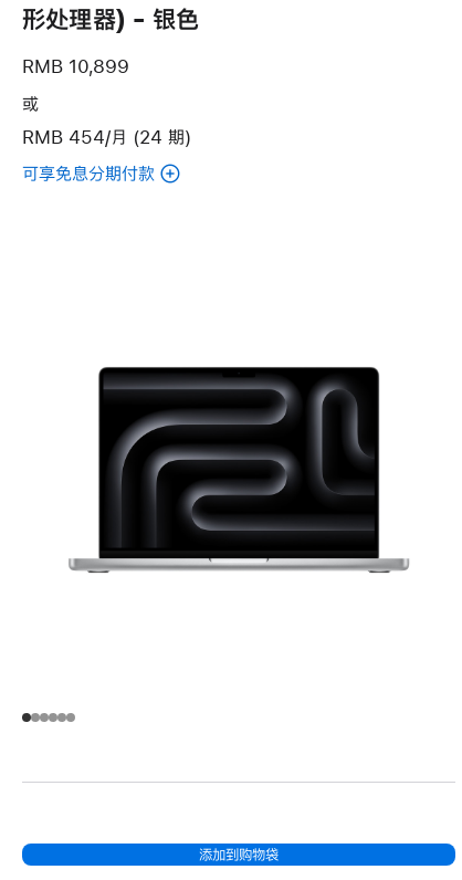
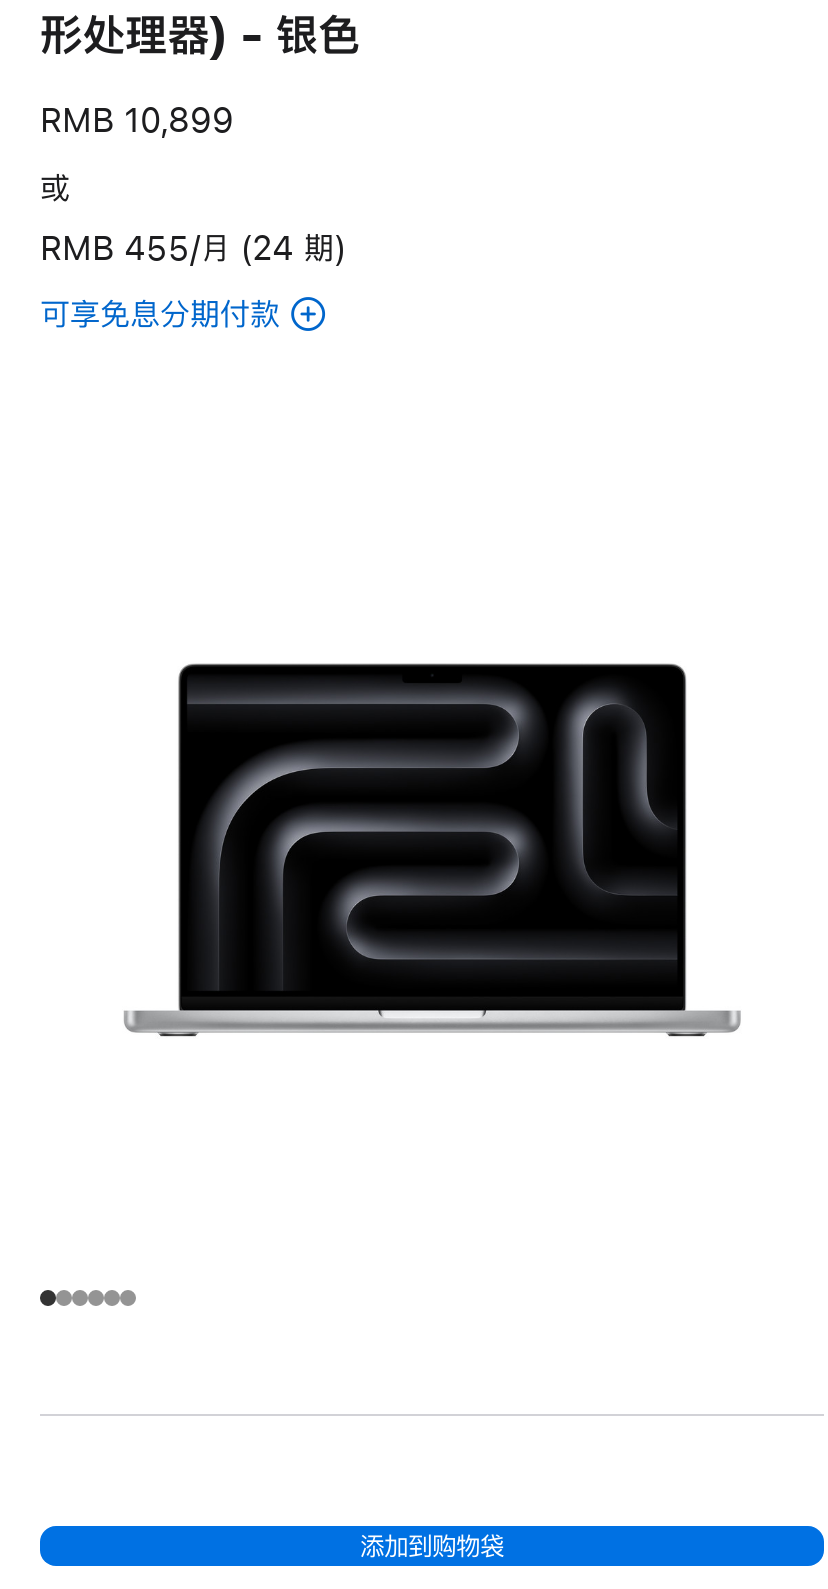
[22,127,191,146] RMB 454/月 (24 期) -> [40,230,346,264] RMB 455/月 (24 期)

